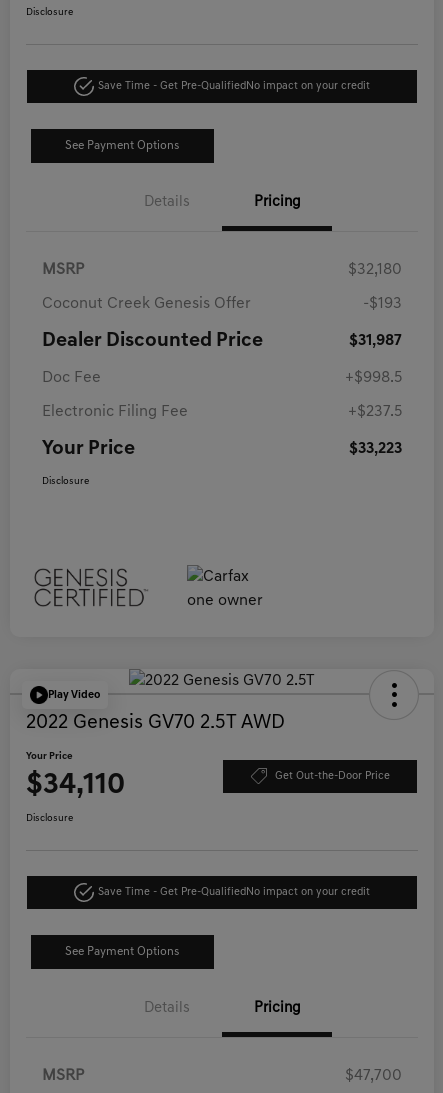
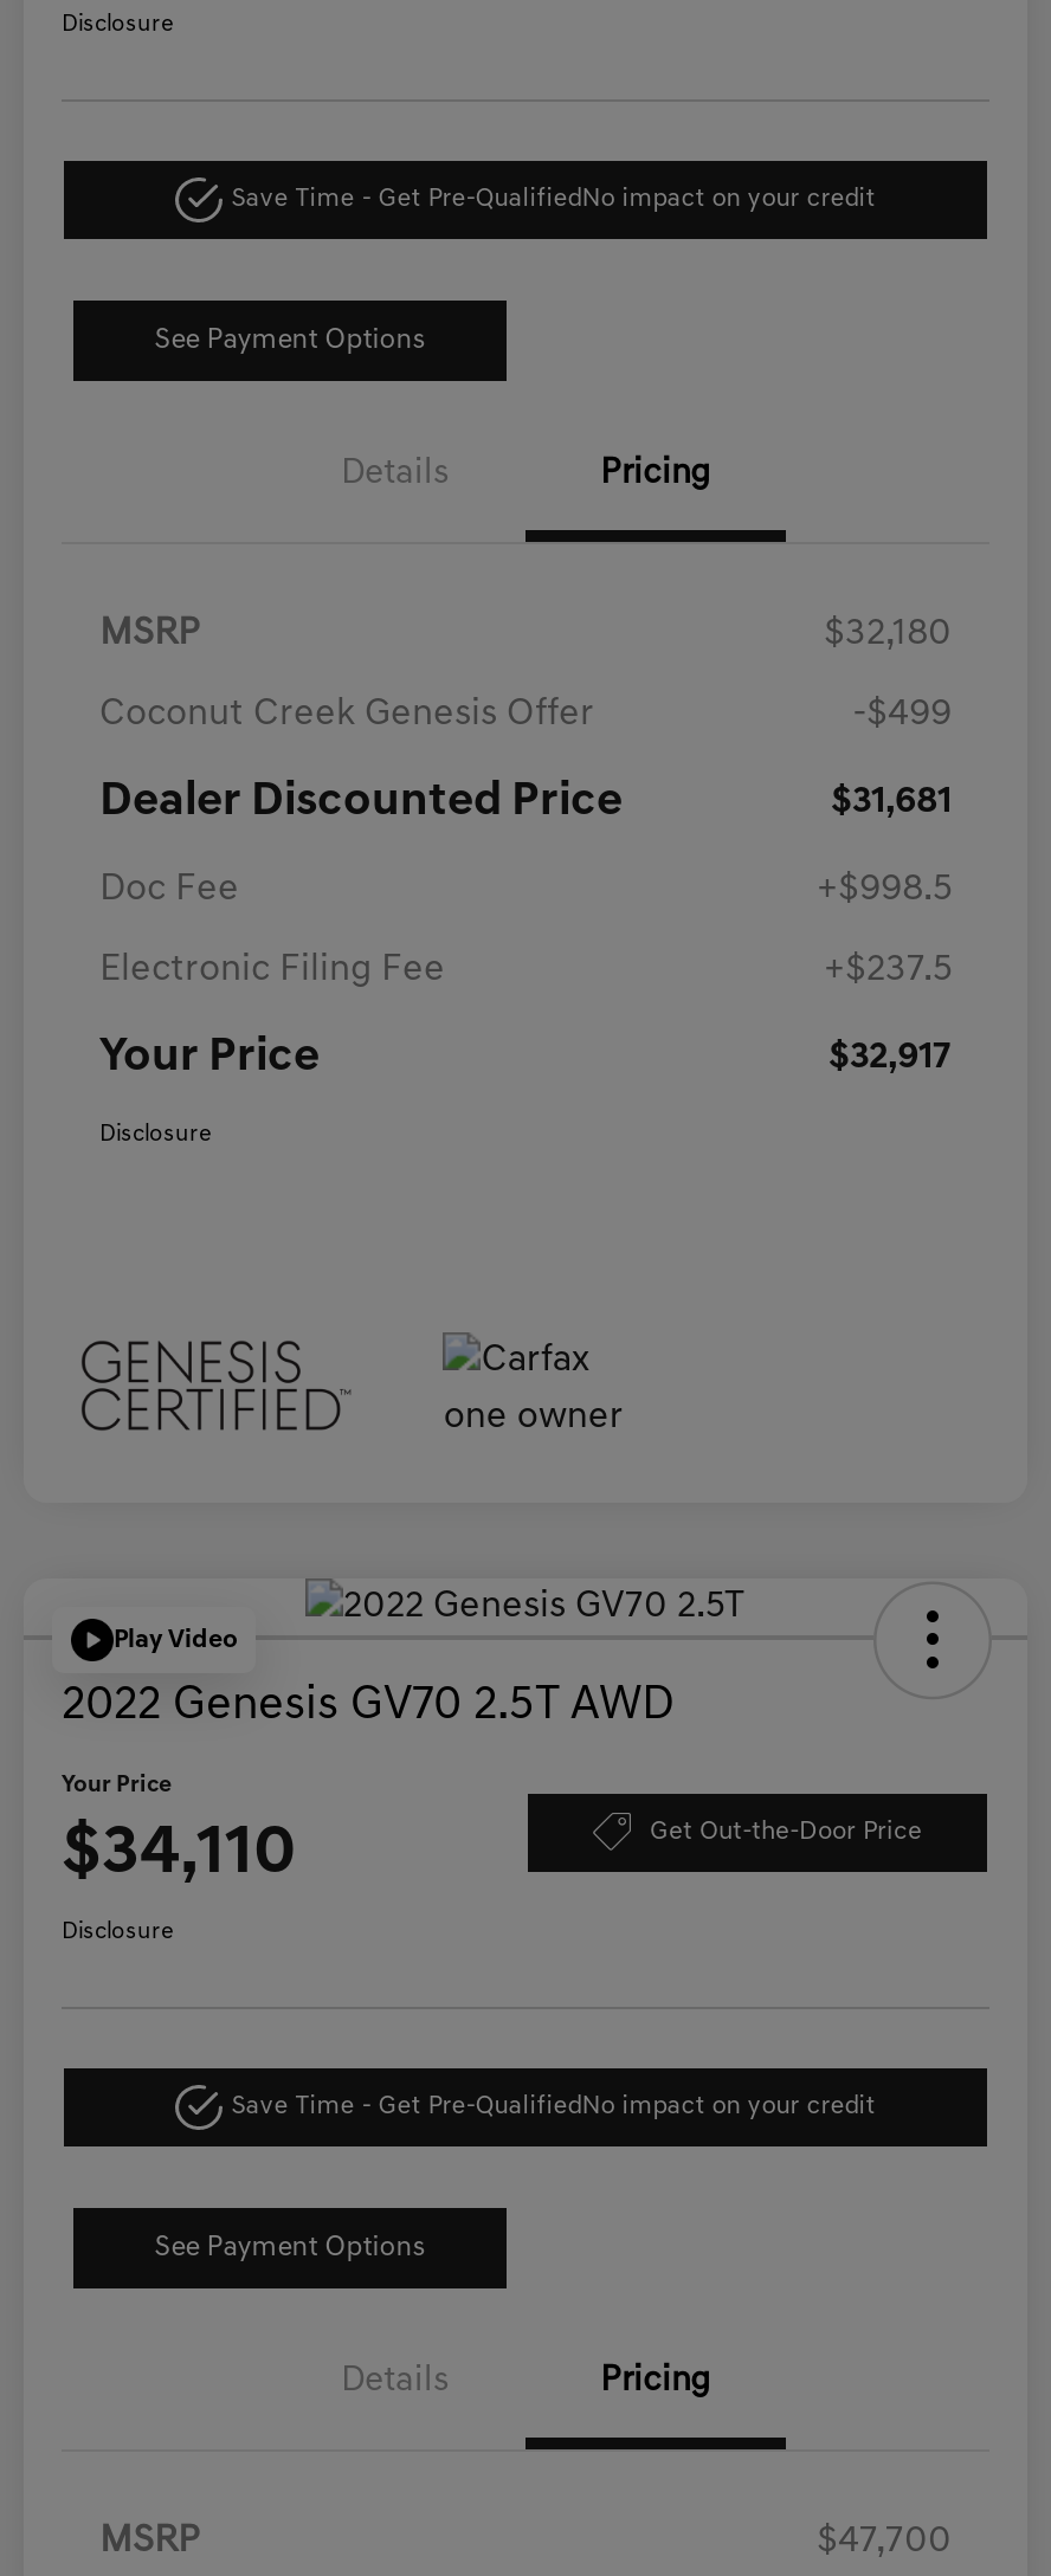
[363,296,402,312] -$193 -> [852,696,952,734] -$499
[349,333,402,349] $31,987 -> [831,784,952,822] $31,681
[349,441,402,457] $33,223 -> [828,1039,952,1077] $32,917

